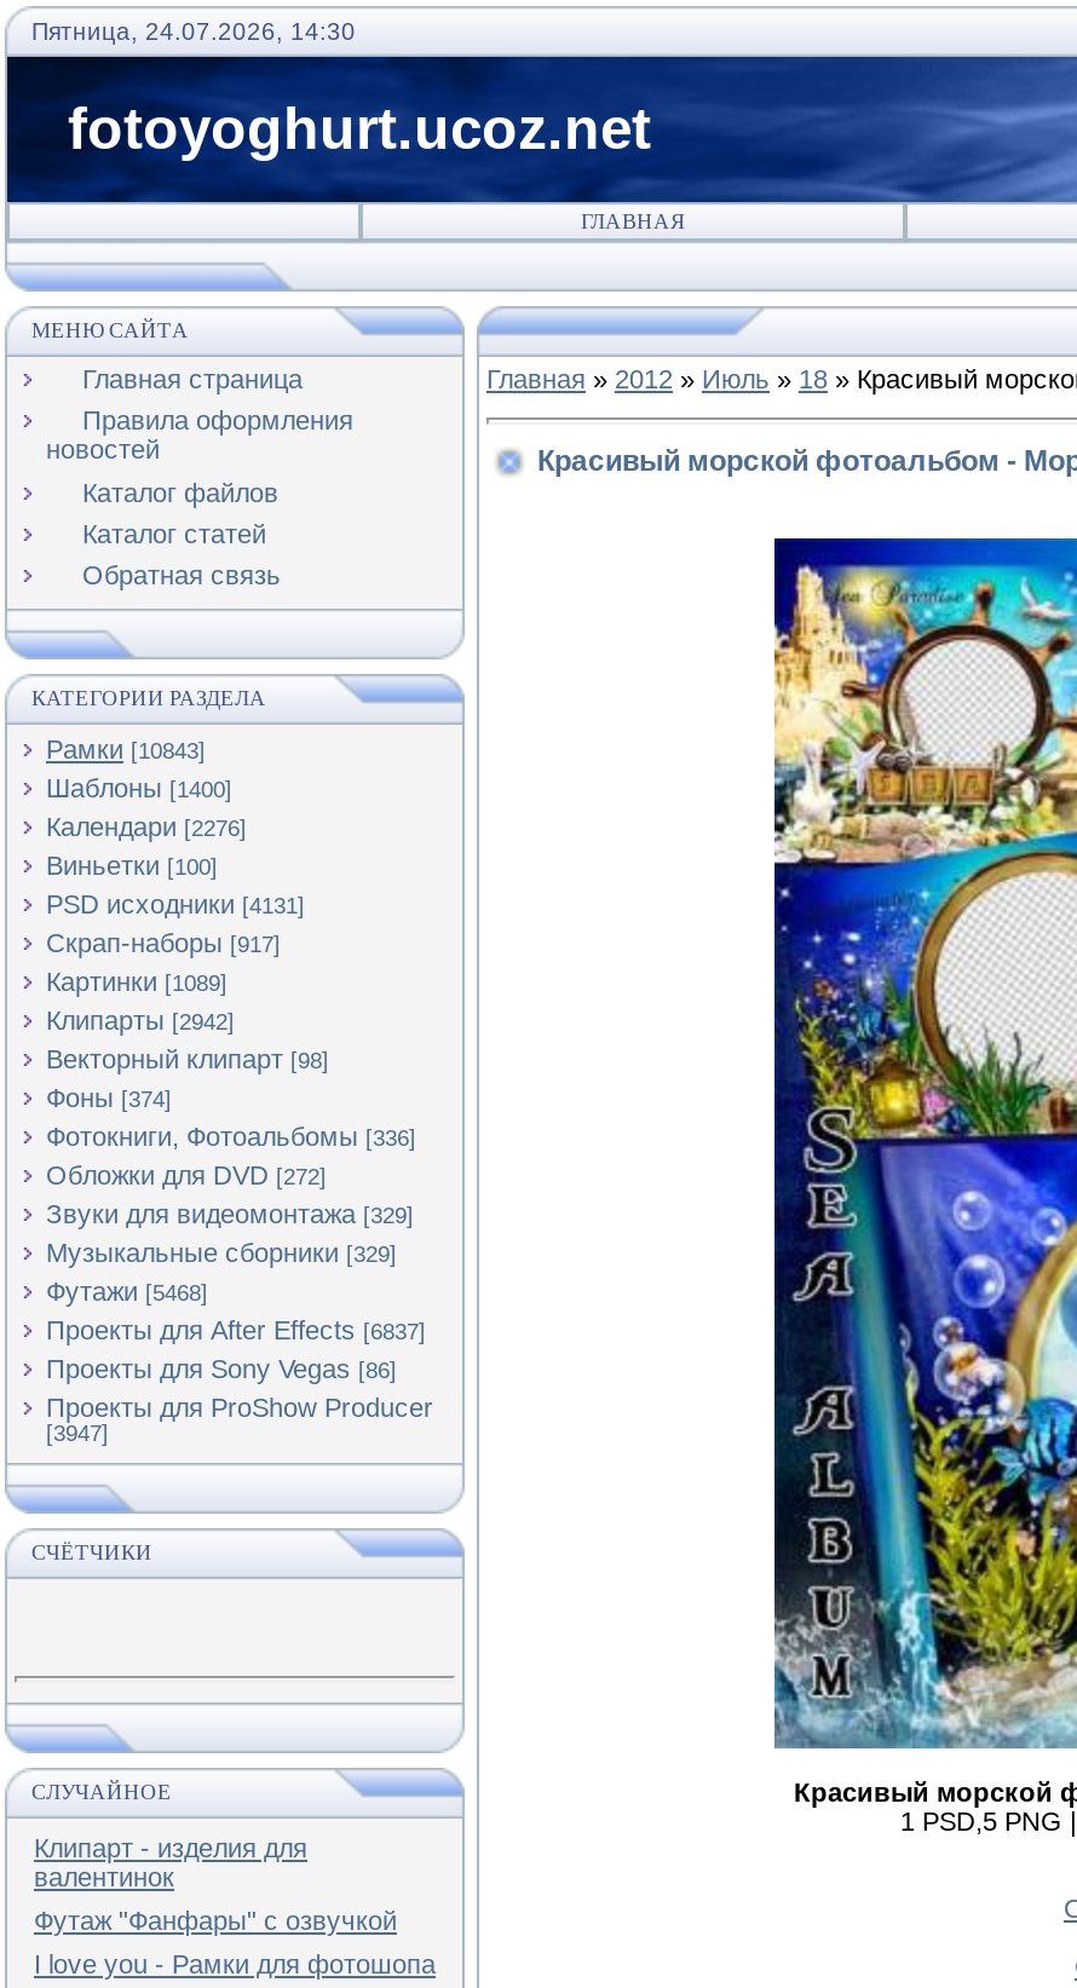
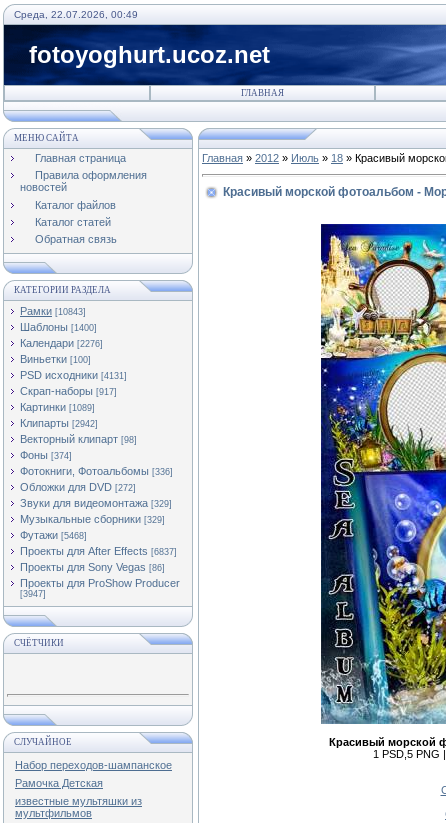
[31,18,356,45] Пятница, 24.07.2026, 14:30 -> [14,9,138,20] Среда, 22.07.2026, 00:49
[34,1833,307,1891] Клипарт - изделия для | валентинок -> [15,759,172,771] Набор переходов-шампанское
[34,1906,397,1935] Футаж "Фанфары" с озвучкой -> [15,777,103,789] Рамочка Детская
[34,1949,436,1978] I love you - Рамки для фотошопа -> [15,795,142,819] известные мультяшки из | мультфильмов

